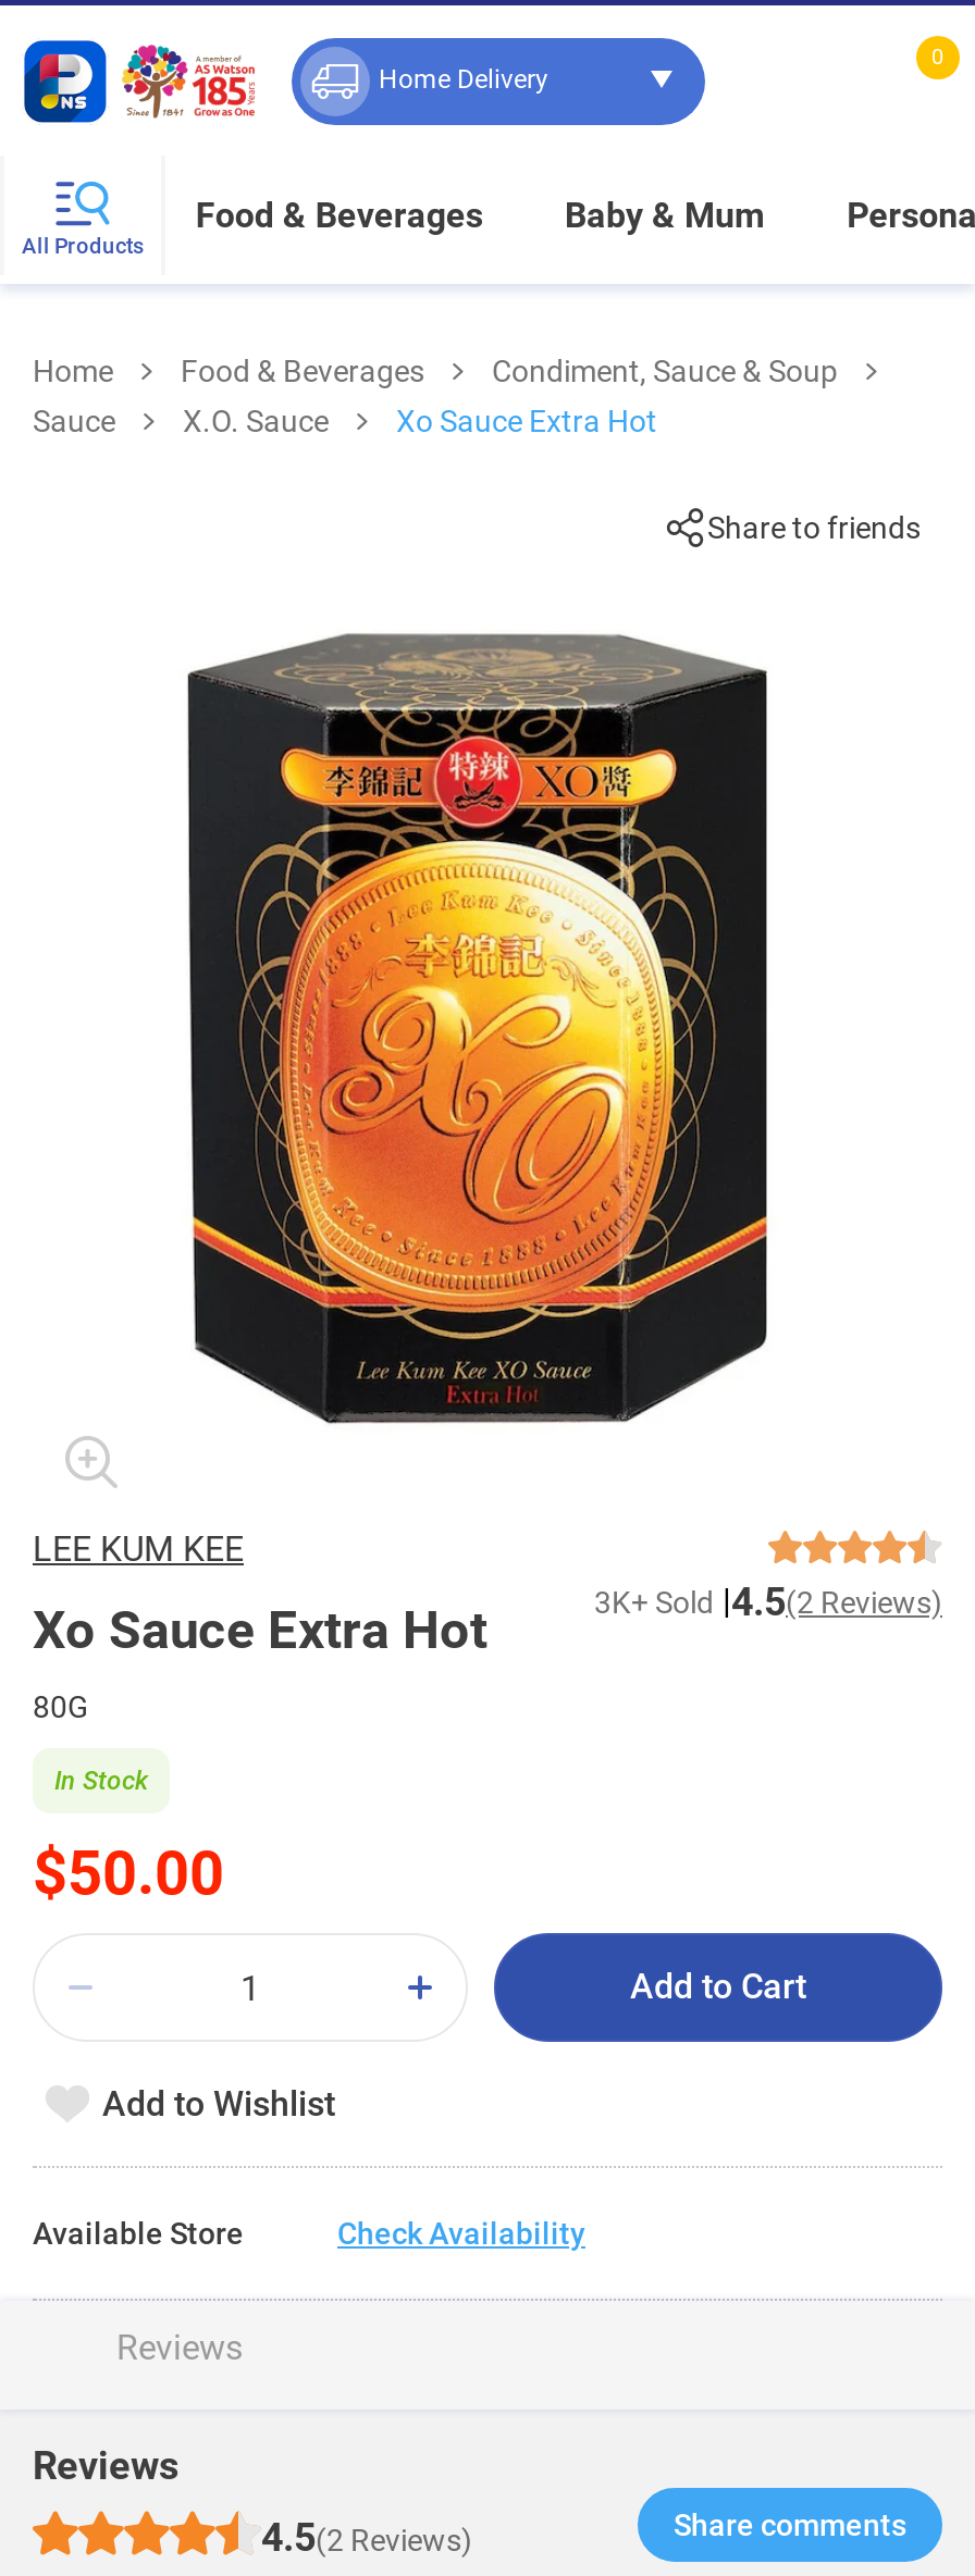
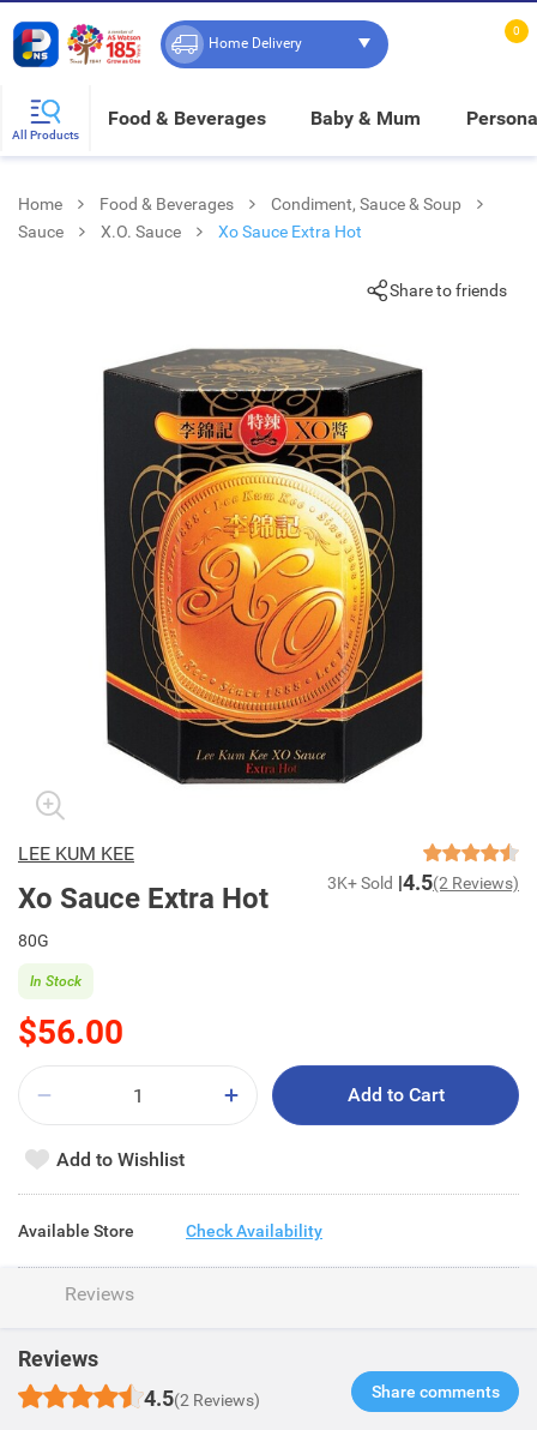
[33,1837,224,1909] $50.00 -> [18,1013,123,1052] $56.00

